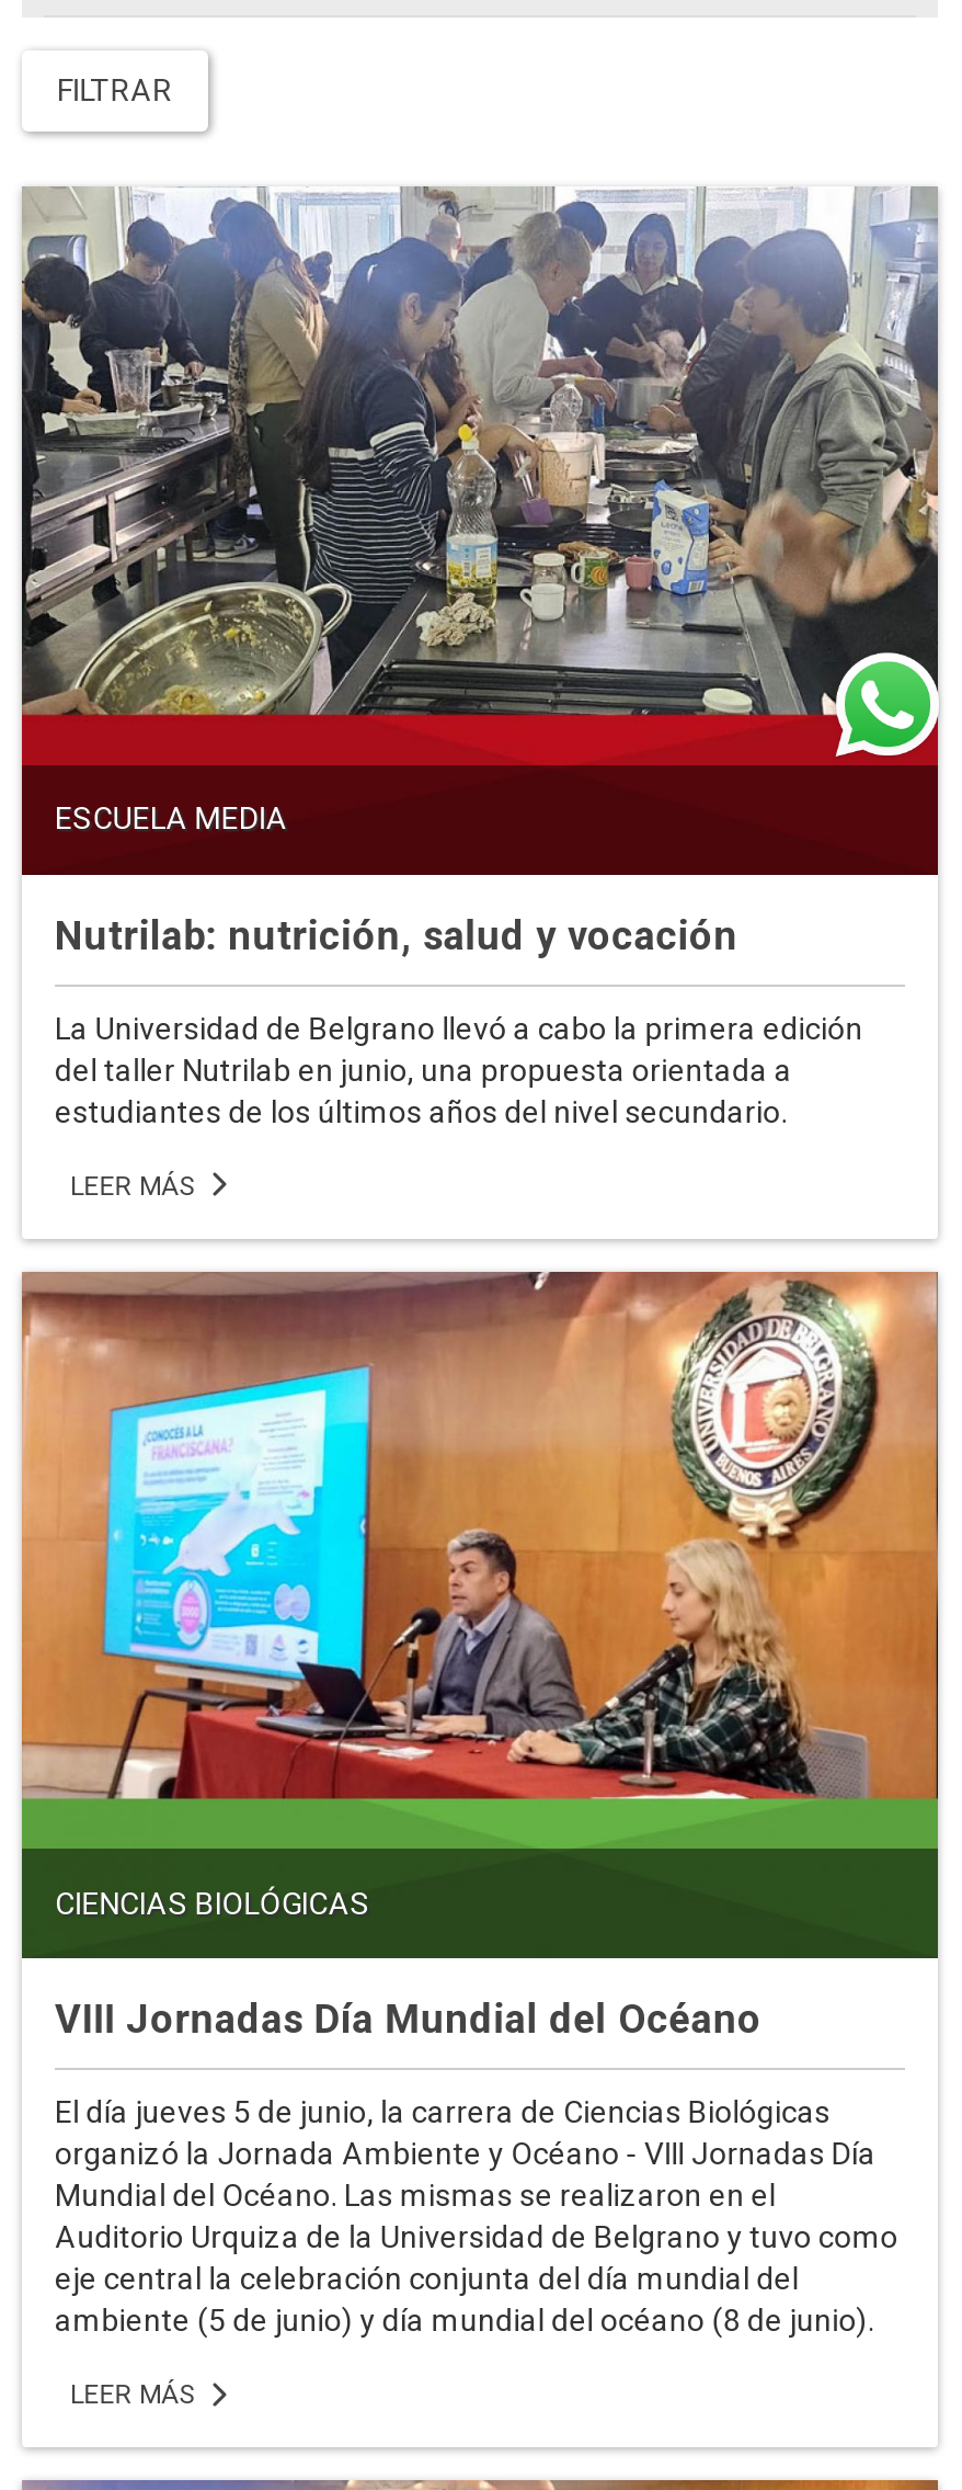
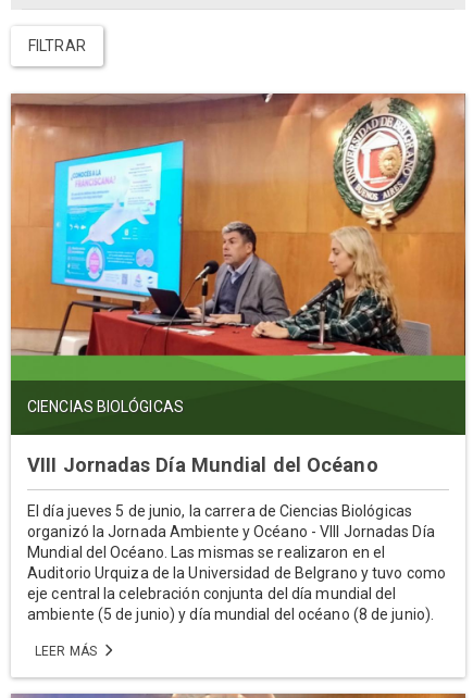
[20,186,940,1201] [image] | ESCUELA MEDIA | Nutrilab: nutrición, salud y vocación | La Universidad de Belgrano llevó a cabo la primera edición | del taller Nutrilab en junio, una propuesta orientada a | estudiantes de los últimos años del nivel secundario. | LEER MÁS -> none

